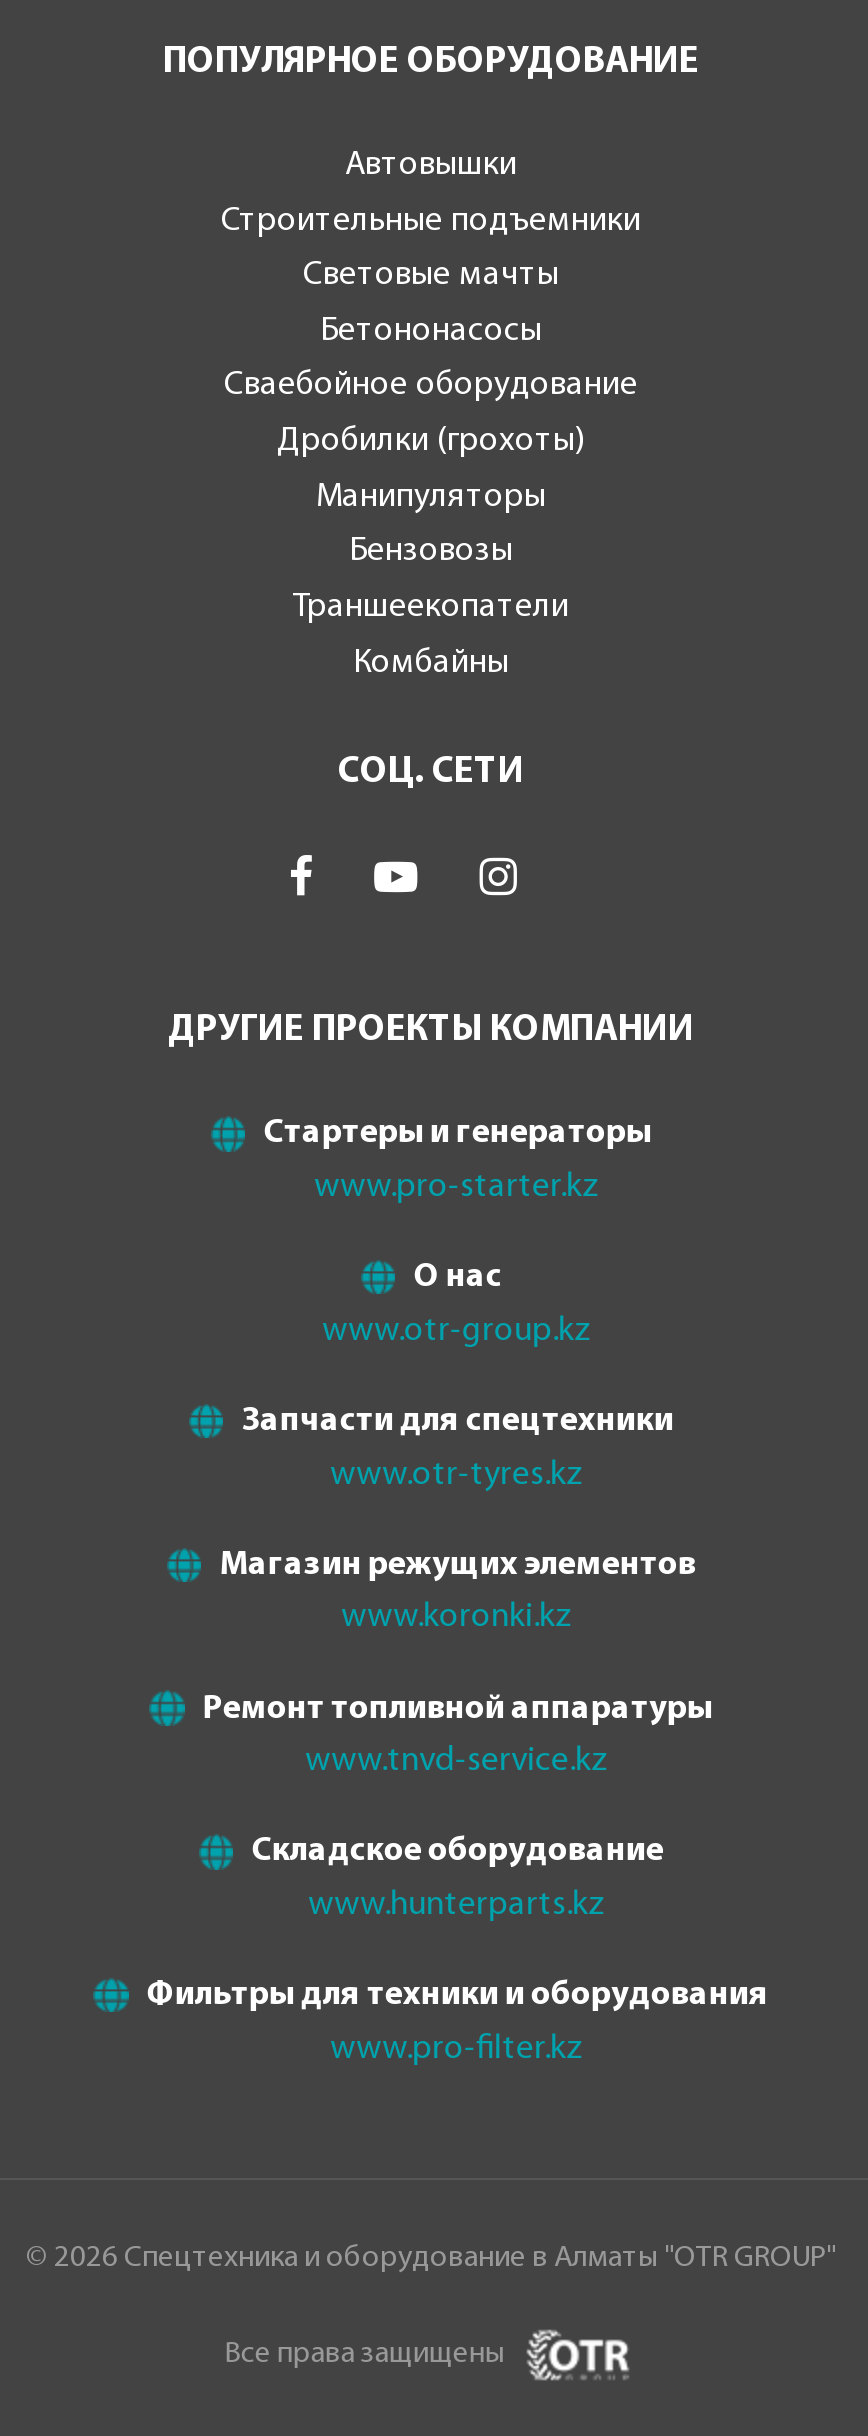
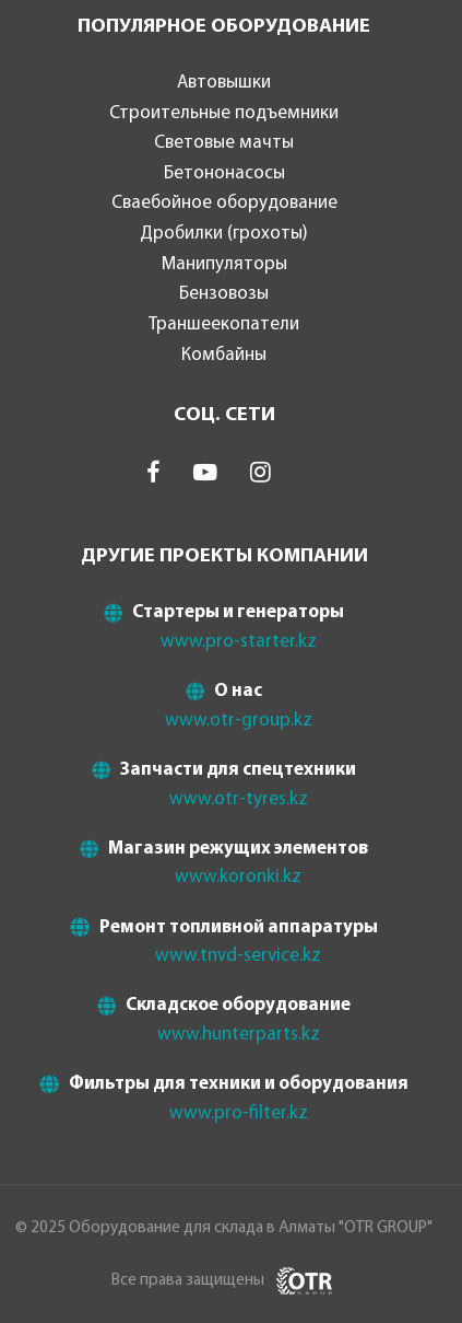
[26,2242,836,2274] © 2026 Спецтехника и оборудование в Алматы "OTR GROUP" -> [15,1219,433,1237] © 2025 Оборудование для склада в Алматы "OTR GROUP"

